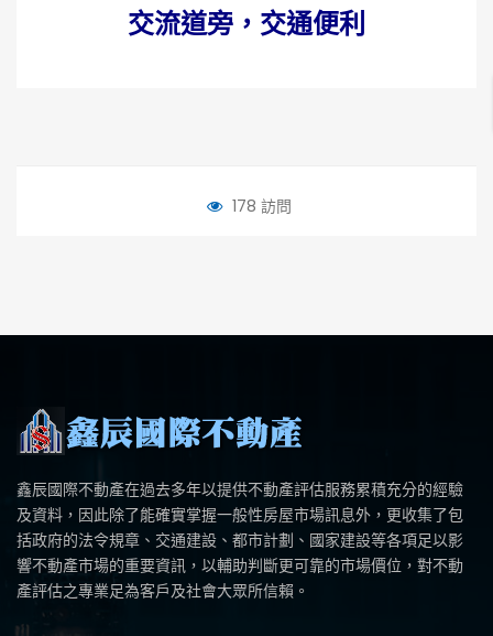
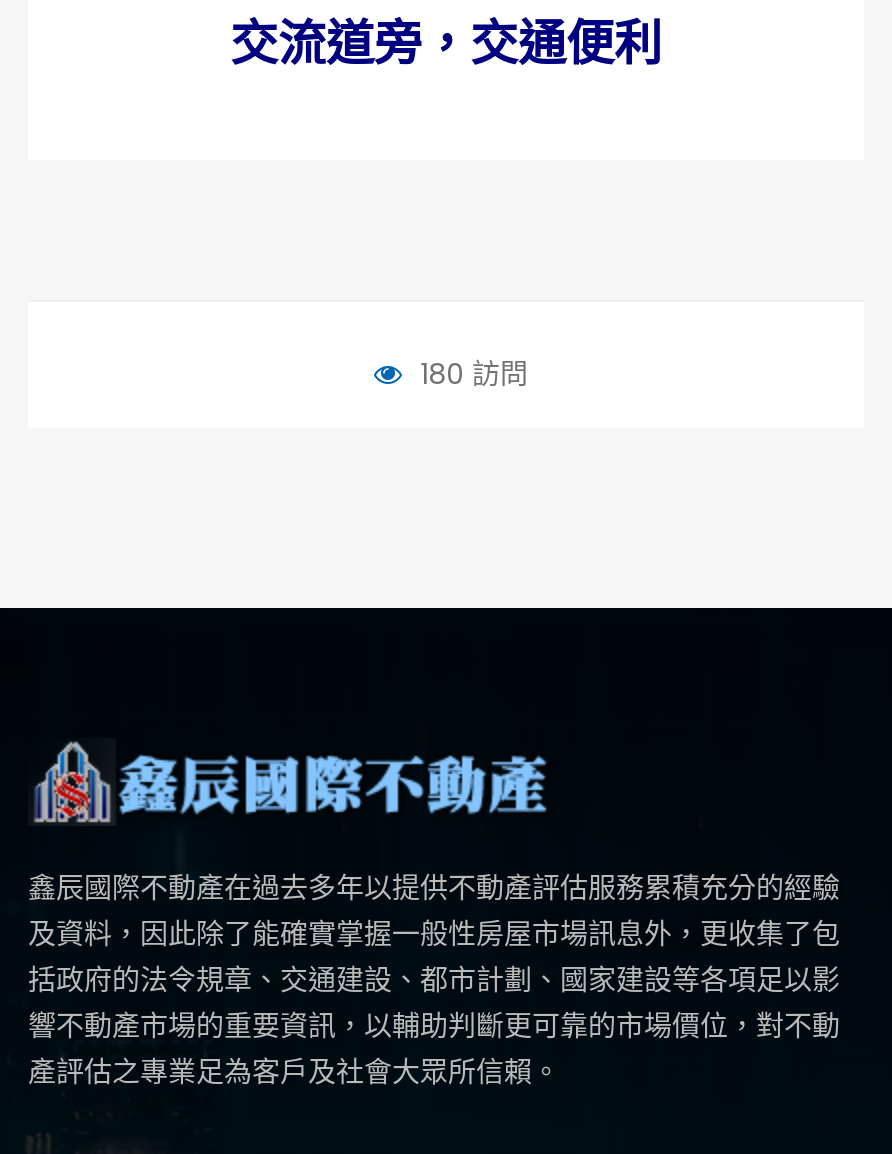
[228,195,292,217] 178 訪問 -> [412,354,528,394] 180 訪問

